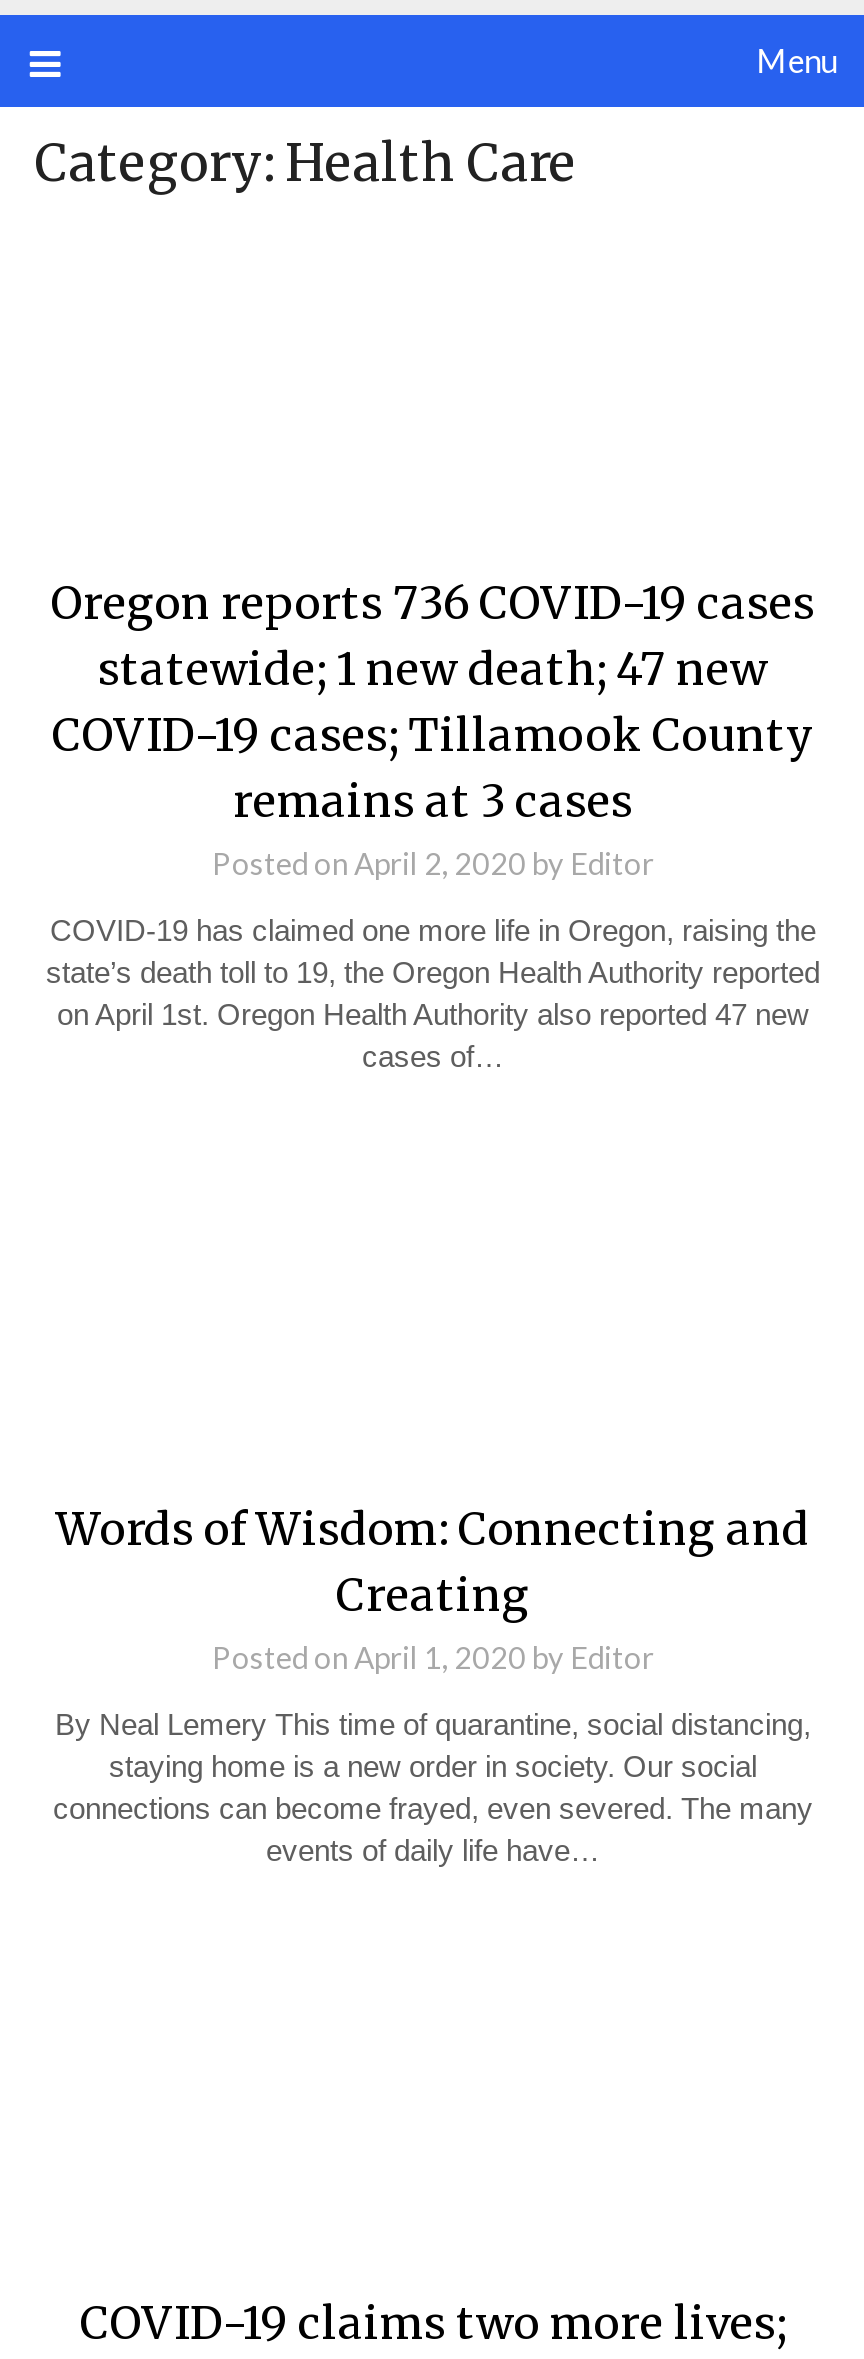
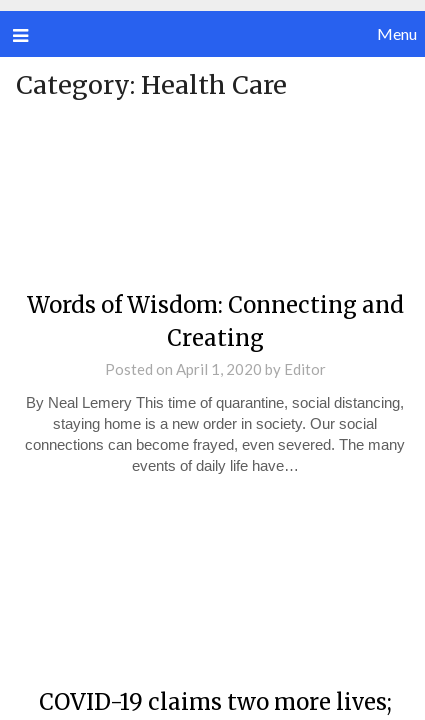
[46,575,820,1073] Oregon reports 736 COVID-19 cases | statewide; 1 new death; 47 new | COVID-19 cases; Tillamook County | remains at 3 cases | Posted on April 2, 2020 by Editor | COVID-19 has claimed one more life in Oregon, raising the | state’s death toll to 19, the Oregon Health Authority reported | on April 1st. Oregon Health Authority also reported 47 new | cases of… -> none

